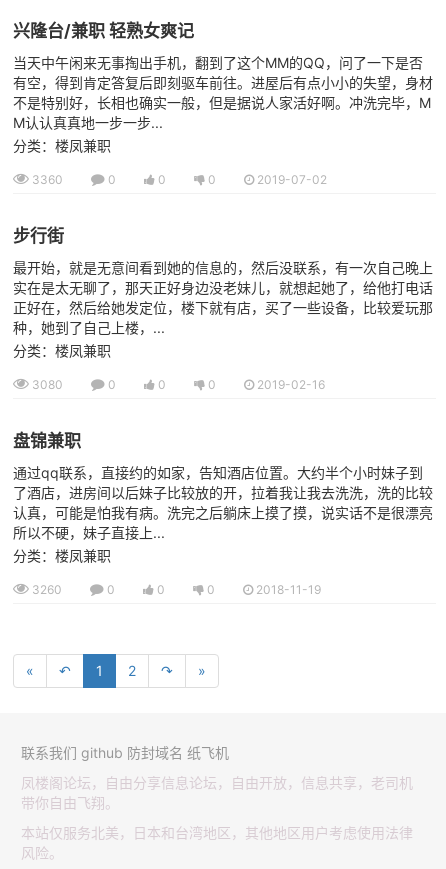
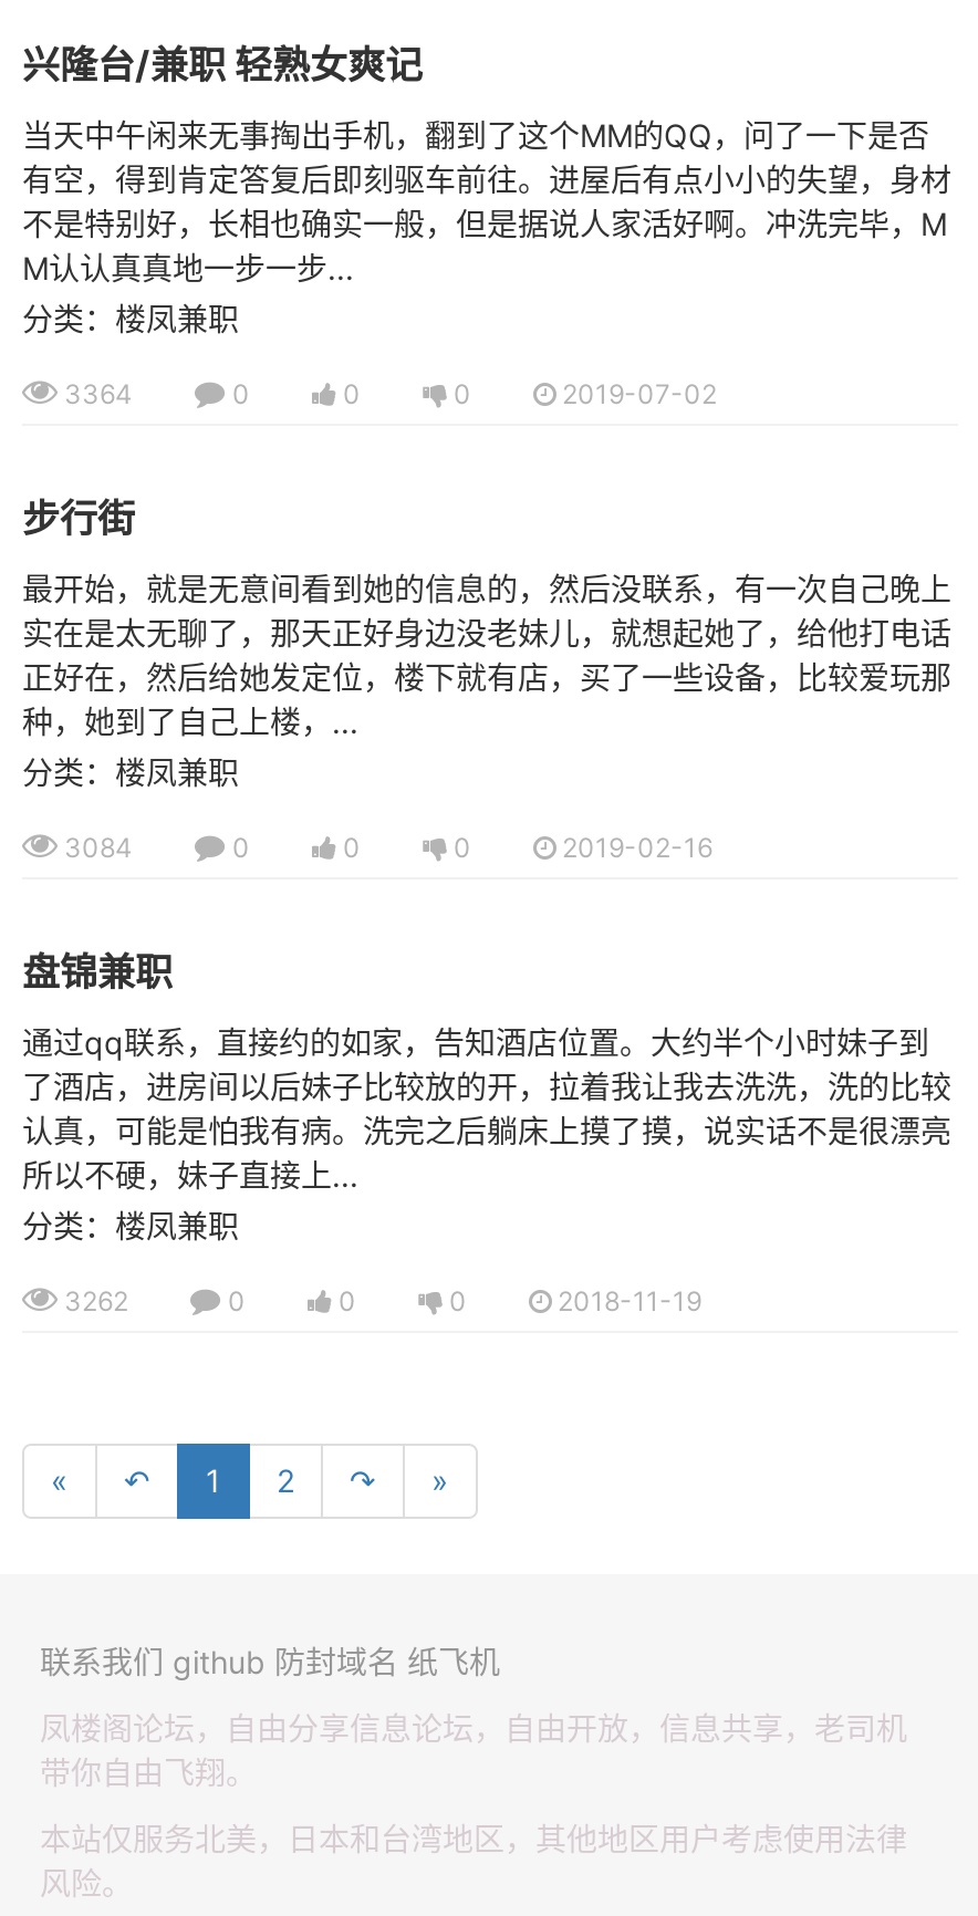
[29,172,63,187] 3360 -> [58,377,133,410] 3364
[29,377,63,392] 3080 -> [58,831,133,864] 3084
[29,582,62,597] 3260 -> [58,1284,128,1318] 3262

